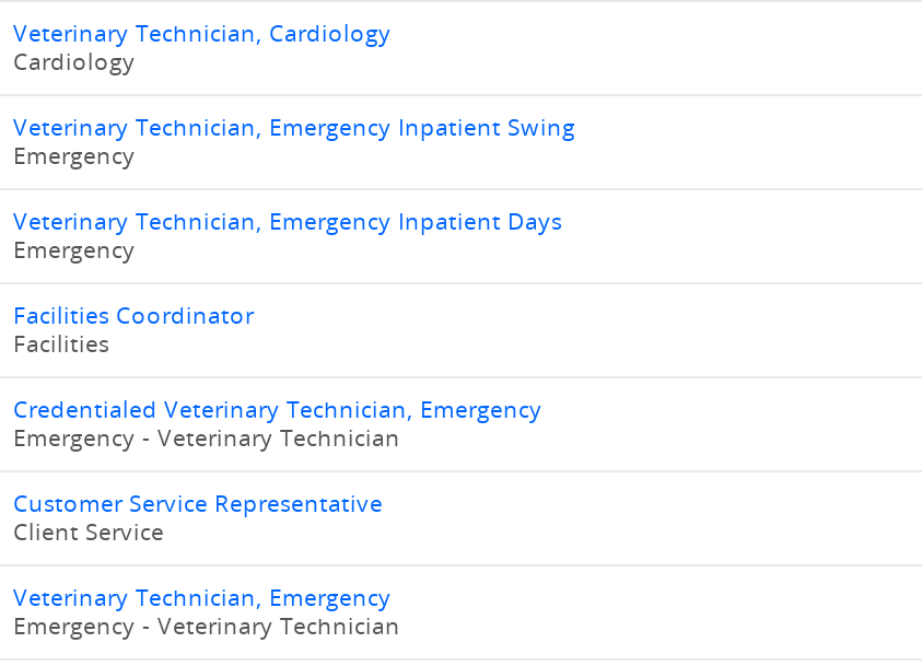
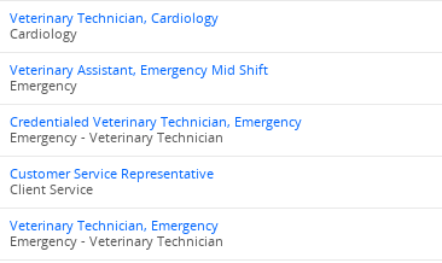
[13,112,575,142] Veterinary Technician, Emergency Inpatient Swing -> [10,62,268,78] Veterinary Assistant, Emergency Mid Shift
[13,206,562,359] Veterinary Technician, Emergency Inpatient Days | Emergency | Facilities Coordinator | Facilities -> none

